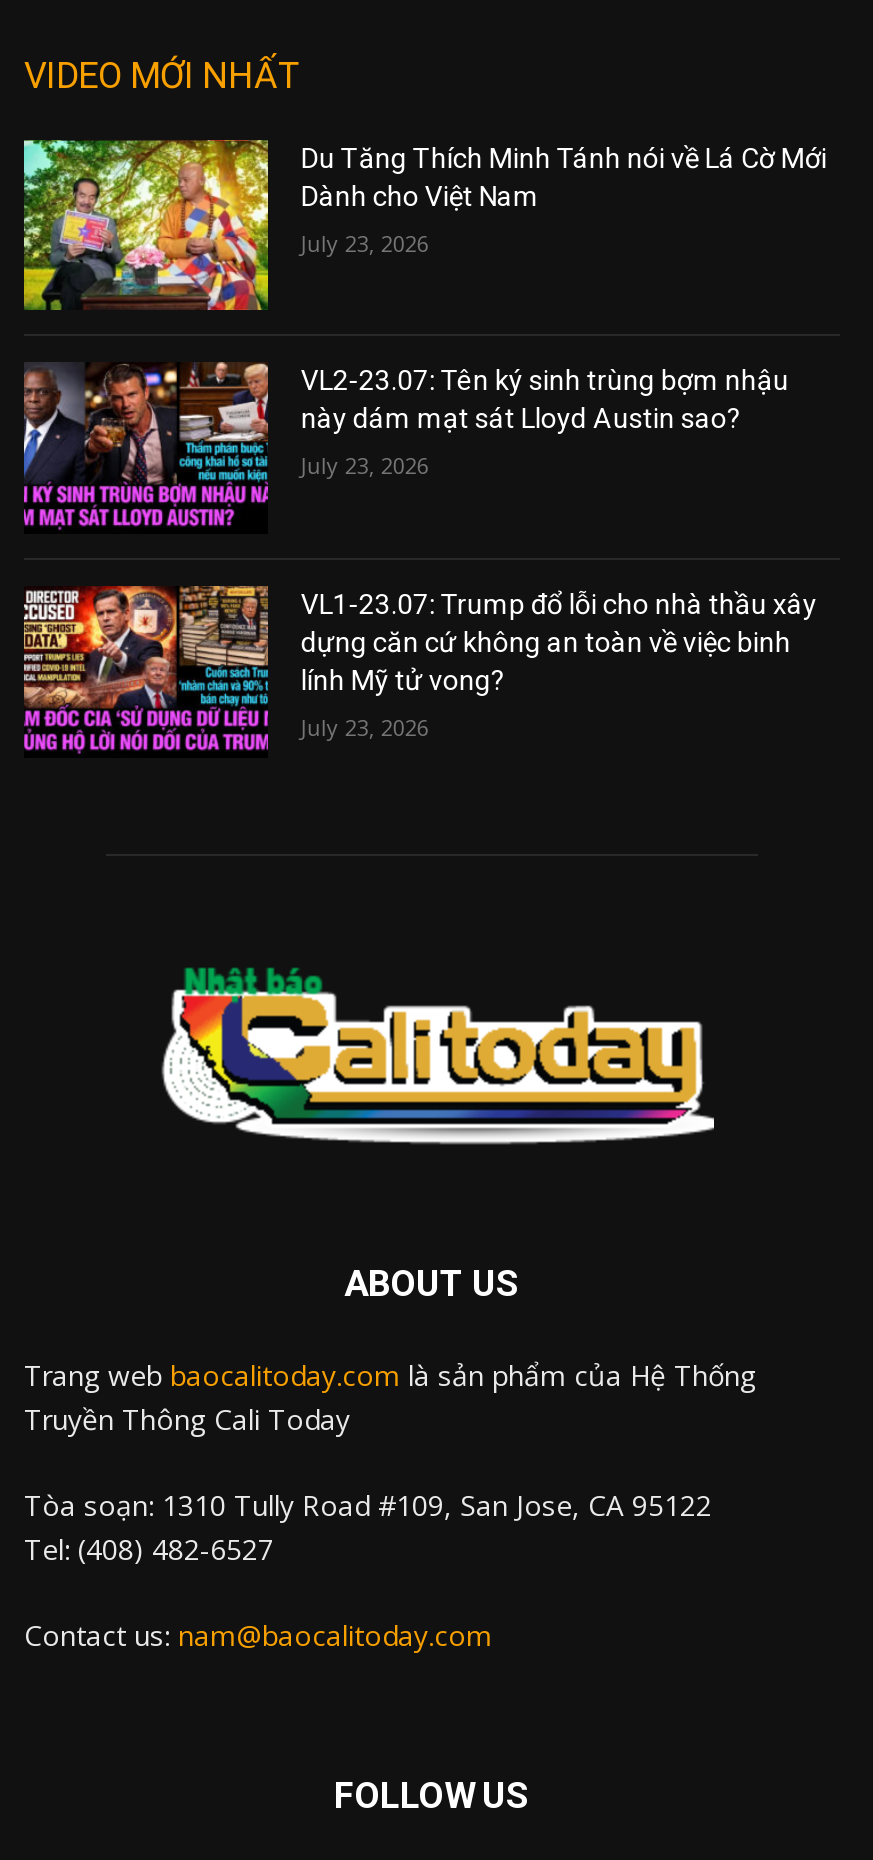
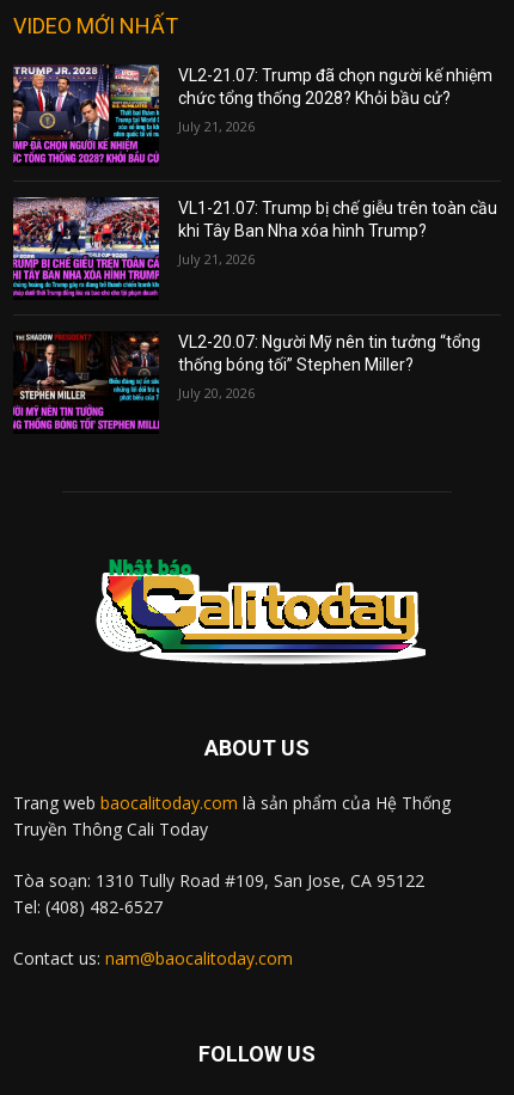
[22,138,827,312] [image] | Du Tăng Thích Minh Tánh nói về Lá Cờ Mới | Dành cho Việt Nam -> [12,65,493,166] [image] | VL2-21.07: Trump đã chọn người kế nhiệm | chức tổng thống 2028? Khỏi bầu cử?
[301,227,429,257] July 23, 2026 -> [179,117,255,135] July 21, 2026
[22,360,789,526] [image] | VL2-23.07: Tên ký sinh trùng bợm nhậu | này dám mạt sát Lloyd Austin sao? -> [12,196,498,296] [image] | VL1-21.07: Trump bị chế giễu trên toàn cầu | khi Tây Ban Nha xóa hình Trump?
[301,451,429,481] July 23, 2026 -> [179,250,255,268] July 21, 2026
[22,584,817,750] [image] | VL1-23.07: Trump đổ lỗi cho nhà thầu xây | dựng căn cứ không an toàn về việc binh | lính Mỹ tử vong? -> [13,331,481,428] [image] | VL2-20.07: Người Mỹ nên tin tưởng “tổng | thống bóng tối” Stephen Miller?
[301,712,429,742] July 23, 2026 -> [179,384,255,402] July 20, 2026

